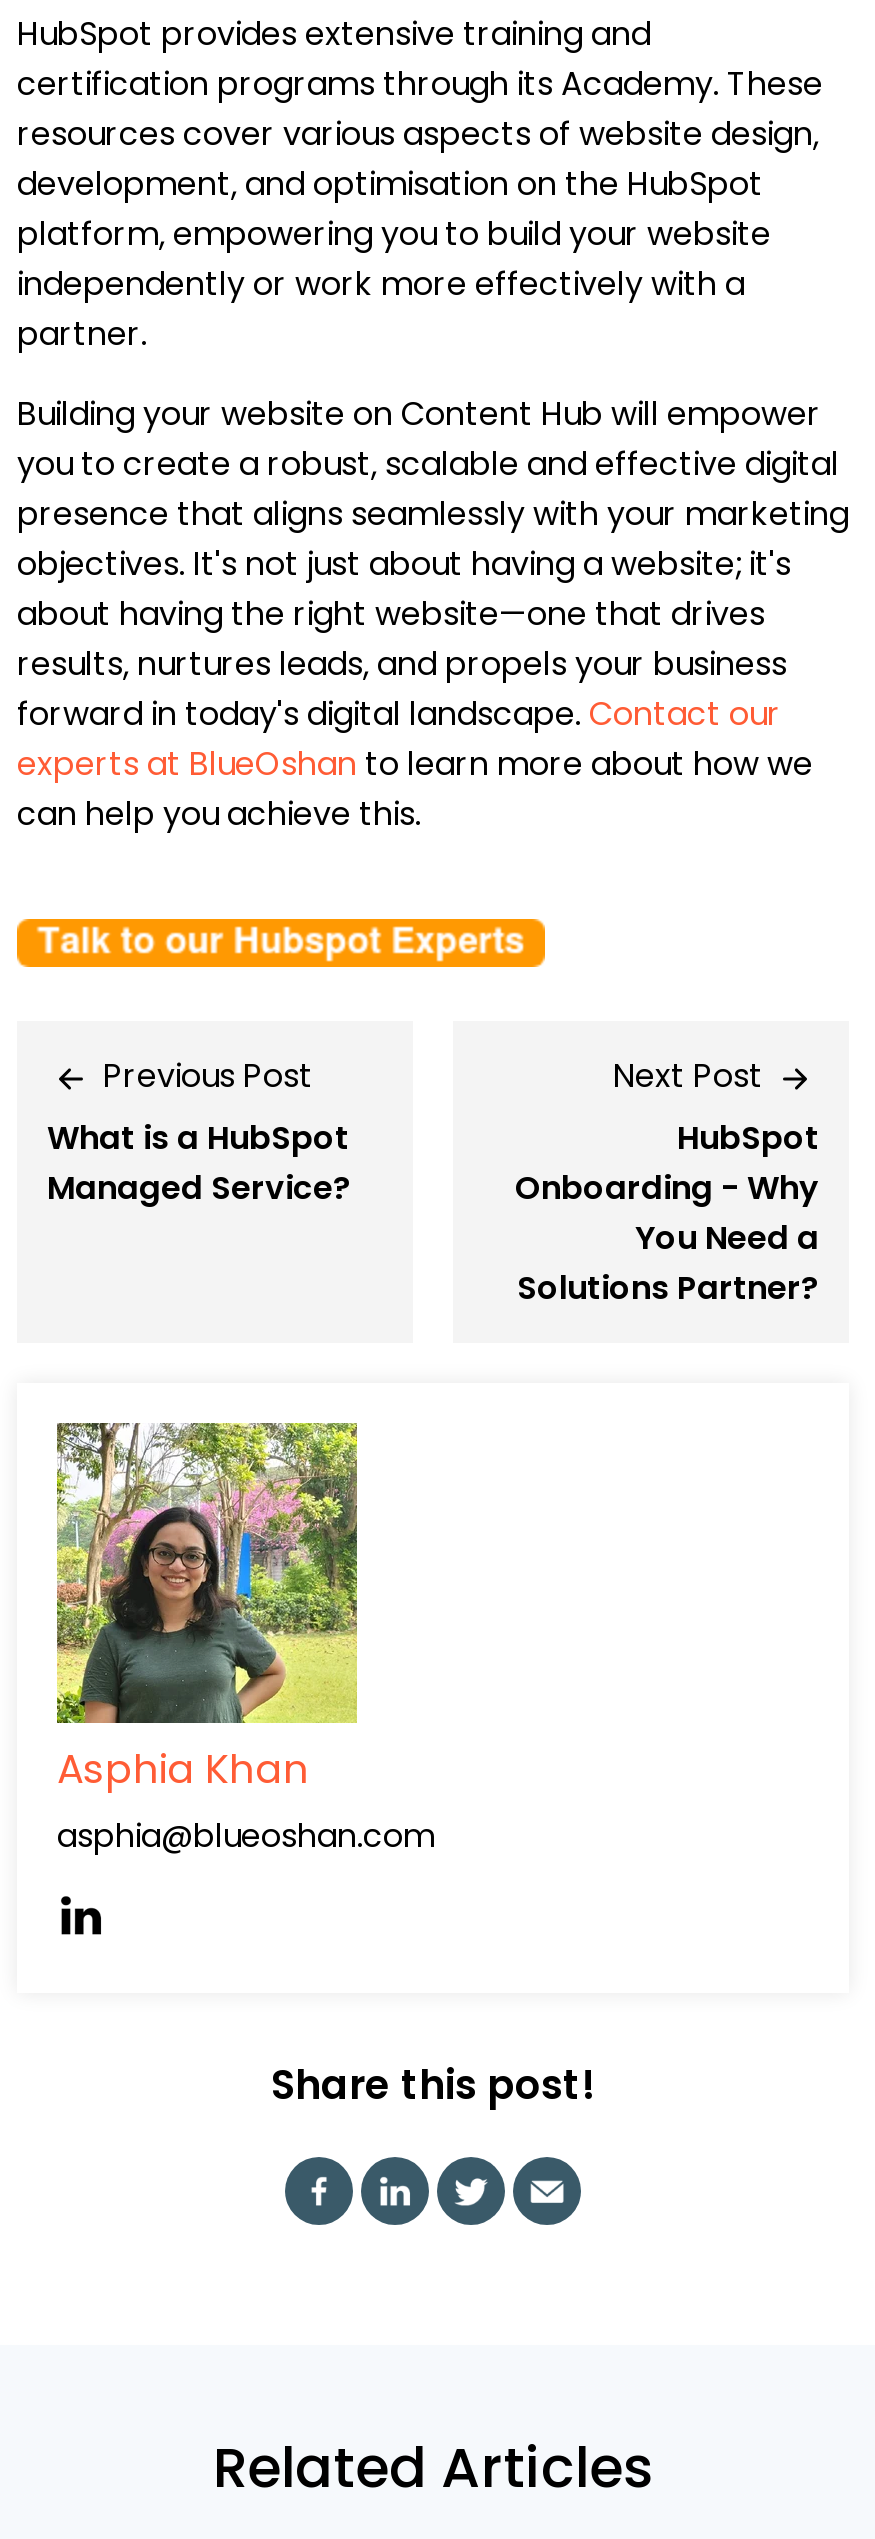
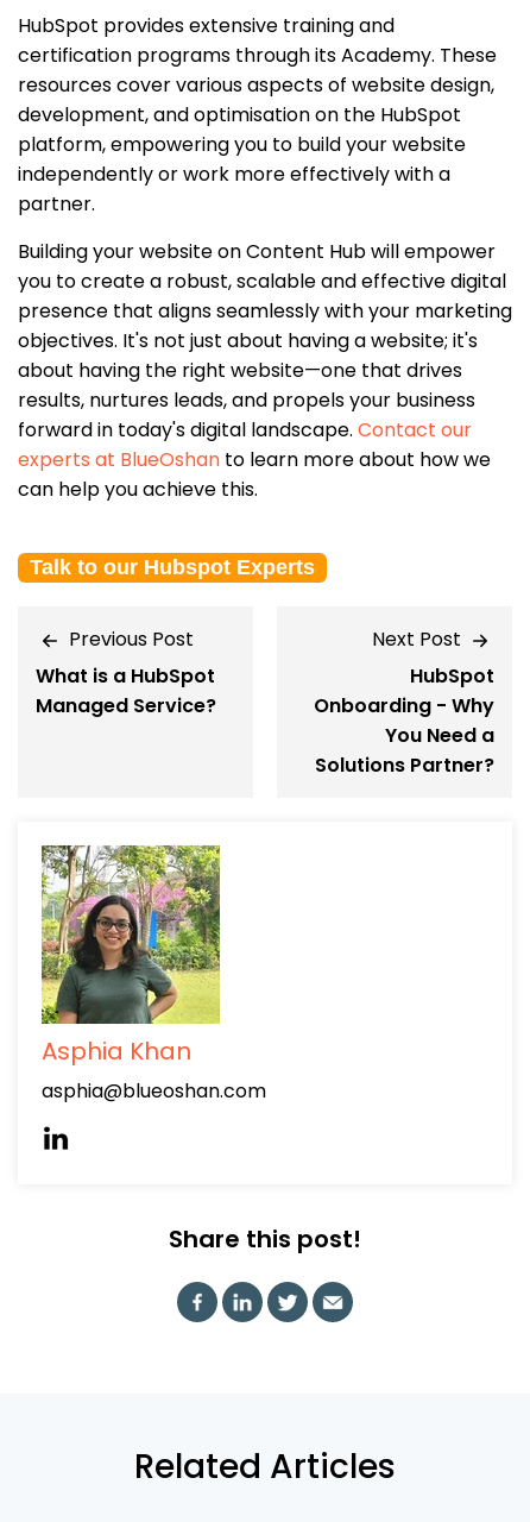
none -> [30,556,315,580] Talk to our Hubspot Experts

